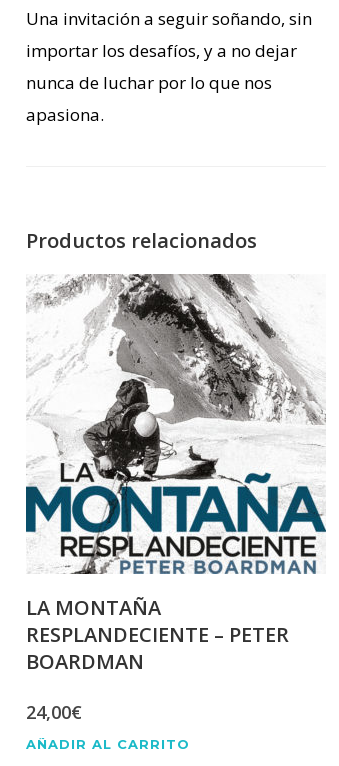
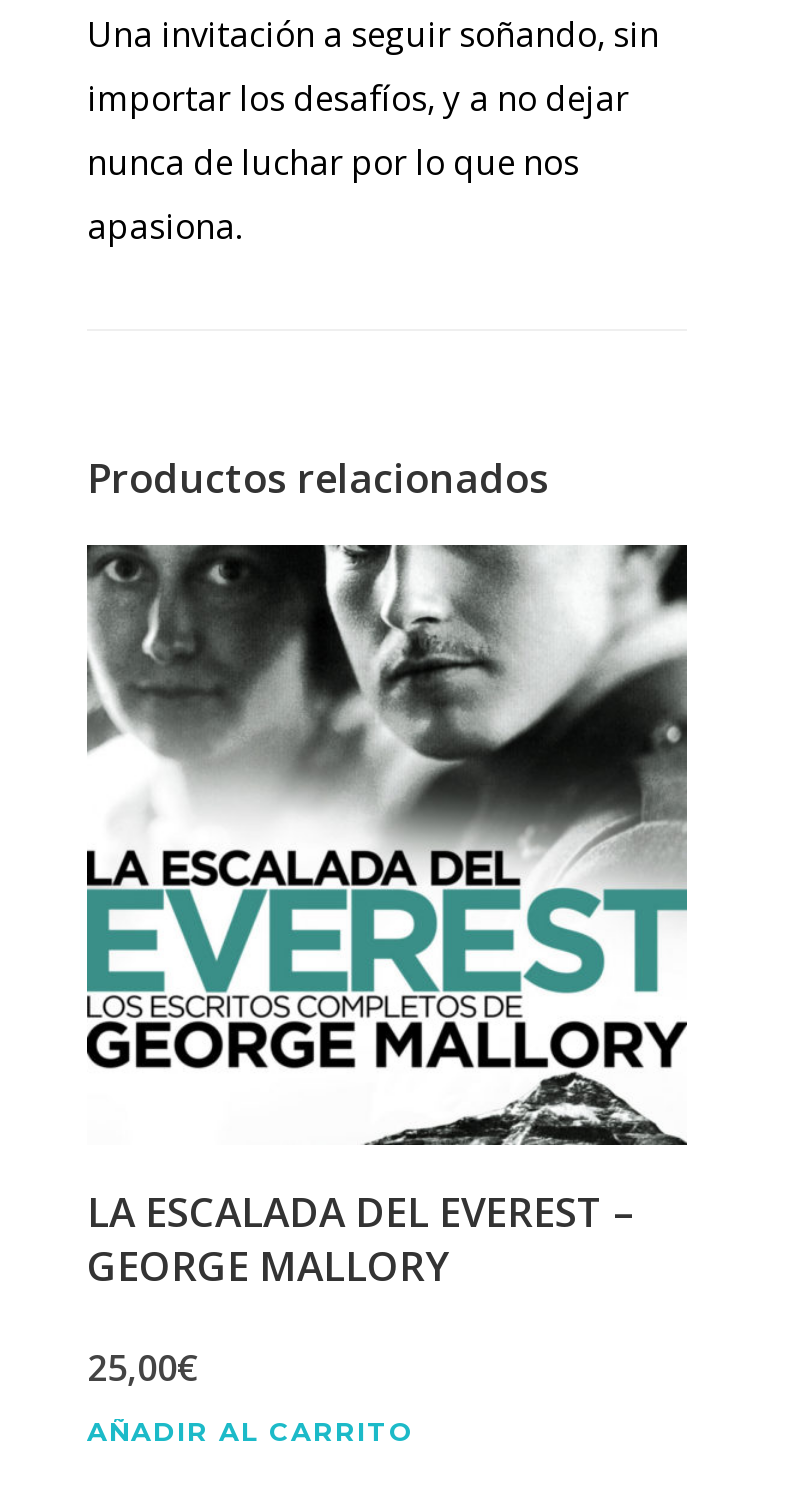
[26,273,327,675] [image] | LA MONTAÑA | RESPLANDECIENTE – PETER | BOARDMAN -> [85,543,689,1293] [image] | LA ESCALADA DEL EVEREST – | GEORGE MALLORY
[26,700,82,724] 24,00€ -> [87,1343,199,1391] 25,00€

